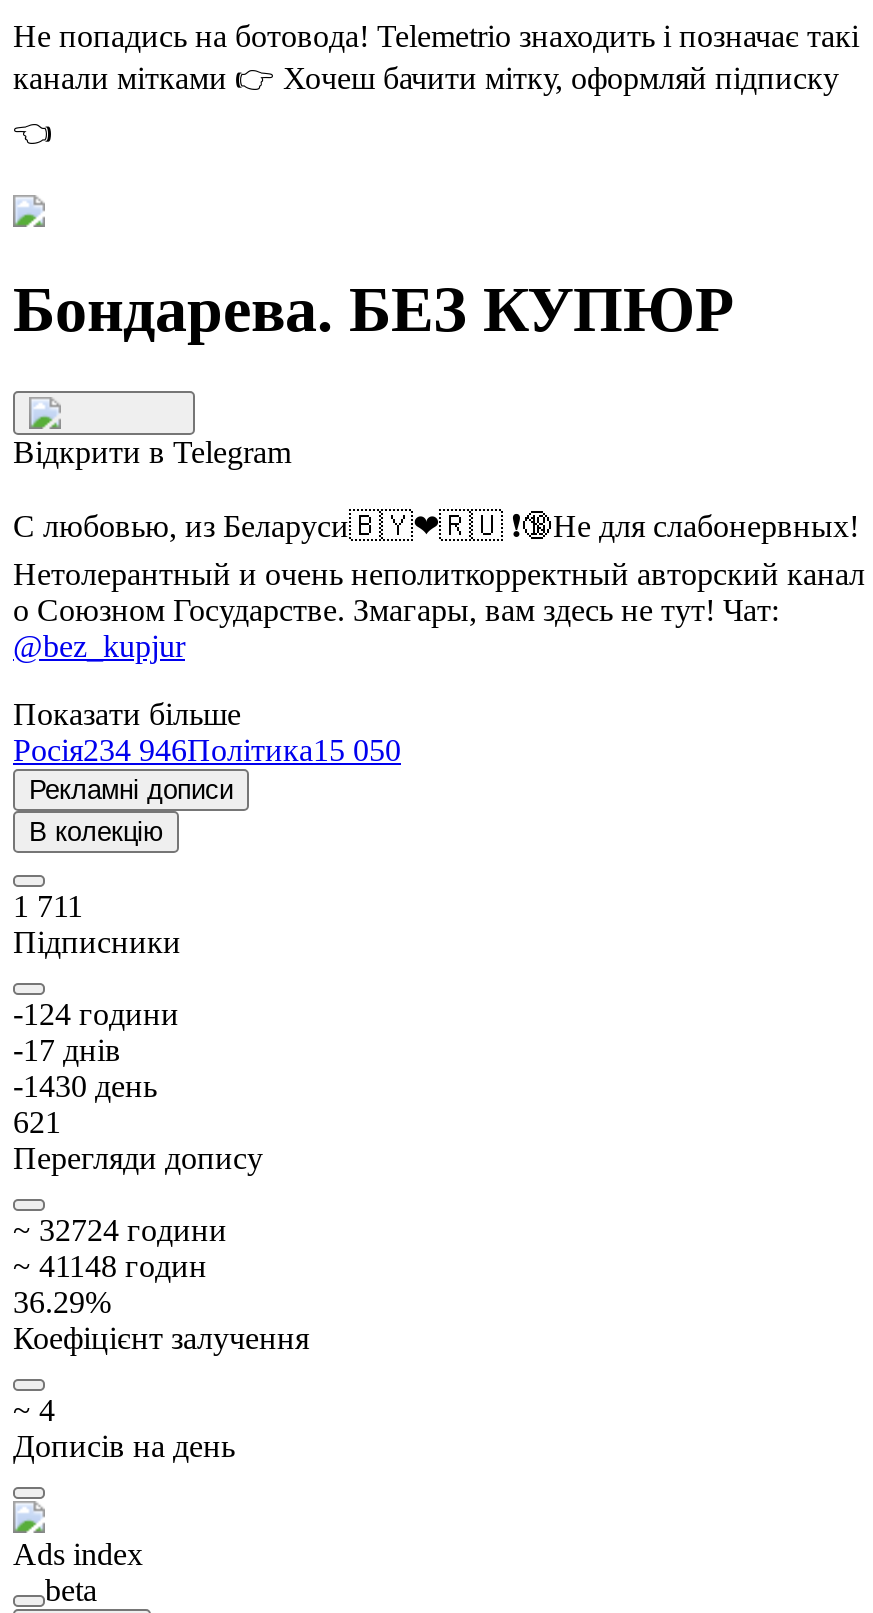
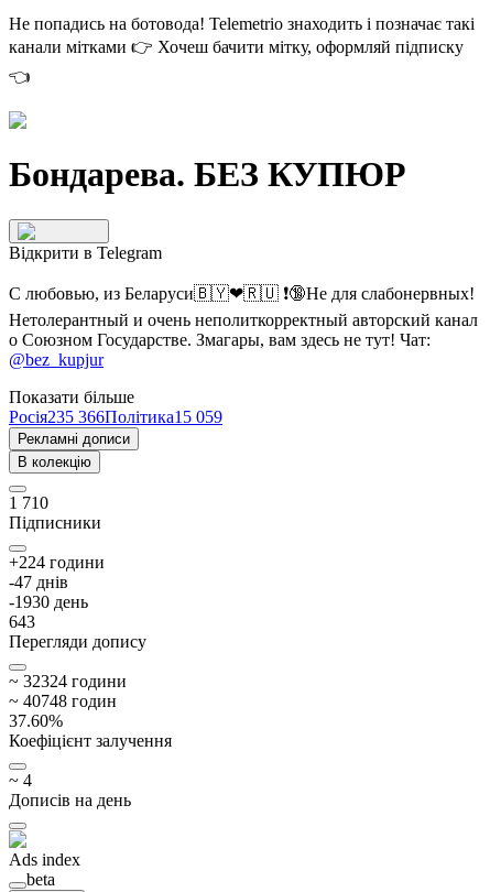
[13,733,401,767] Росія234 946Політика15 050 -> [9,407,222,426] Росія235 366Політика15 059
[13,889,83,923] 1 711 -> [9,493,48,512] 1 710
[13,997,179,1139] -124 години | -1 7 днів | -1430 день | 621 -> [9,553,105,631] +224 години | -47 днів | -1930 день | 643
[13,1213,227,1247] ~ 32724 години -> [9,672,127,690] ~ 32324 години
[13,1249,207,1283] ~ 411 48 годин -> [9,691,117,710] ~ 407 48 годин
[13,1285,111,1319] 36.29% -> [9,711,63,730] 37.60%

